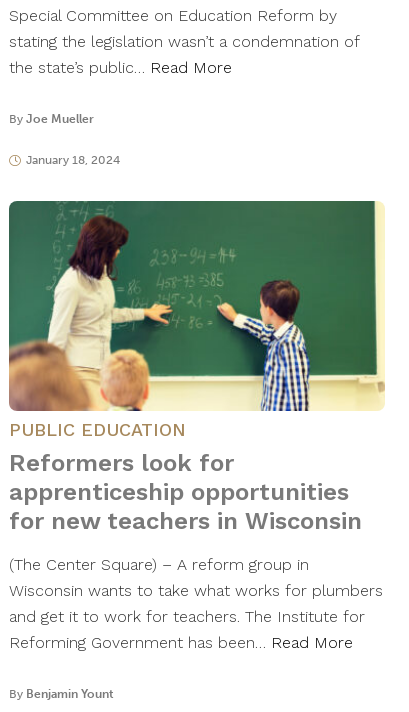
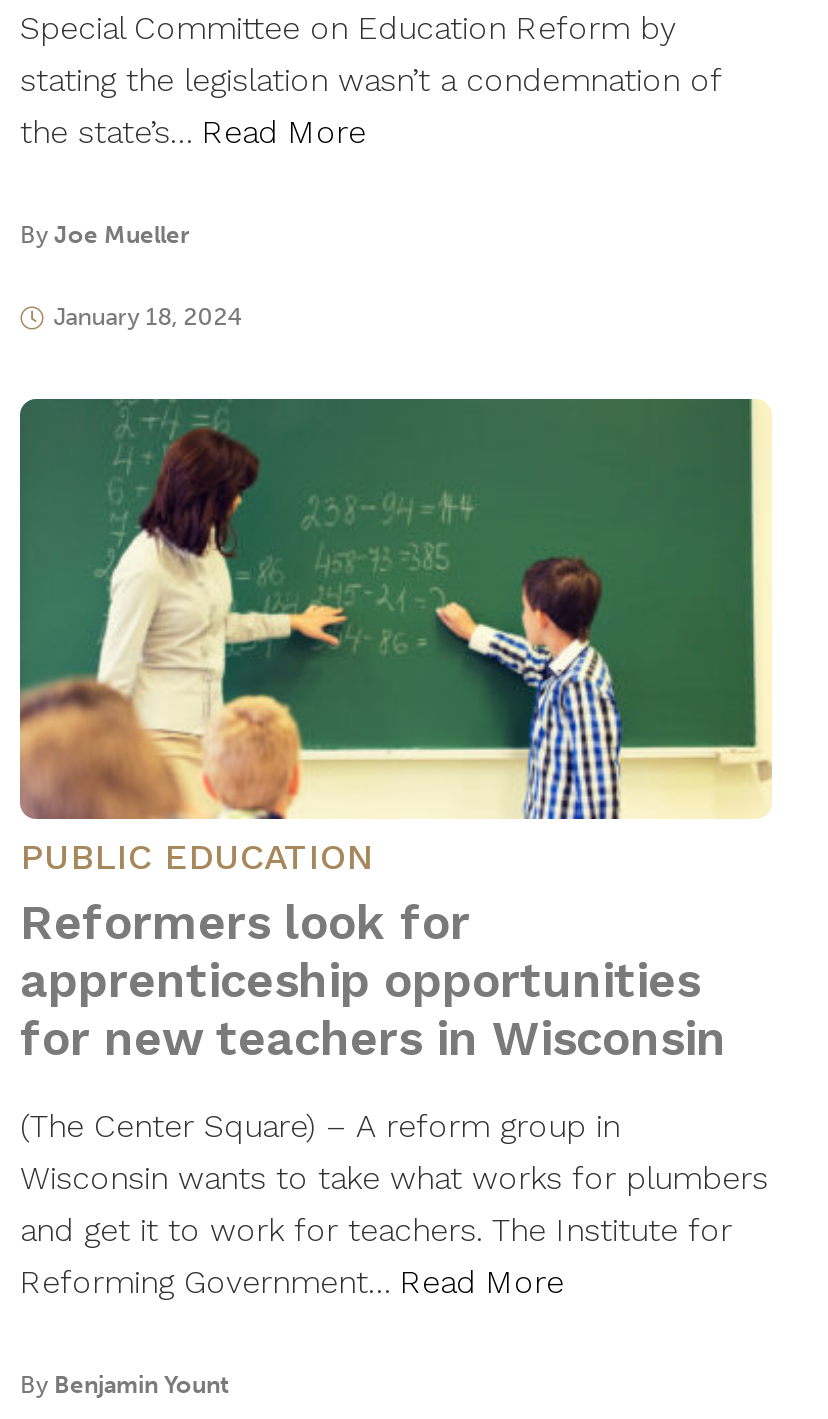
[9,58,232,77] the state’s public… Read More -> [20,113,366,151] the state’s… Read More
[9,633,353,652] Reforming Government has been… Read More -> [20,1263,564,1301] Reforming Government… Read More

